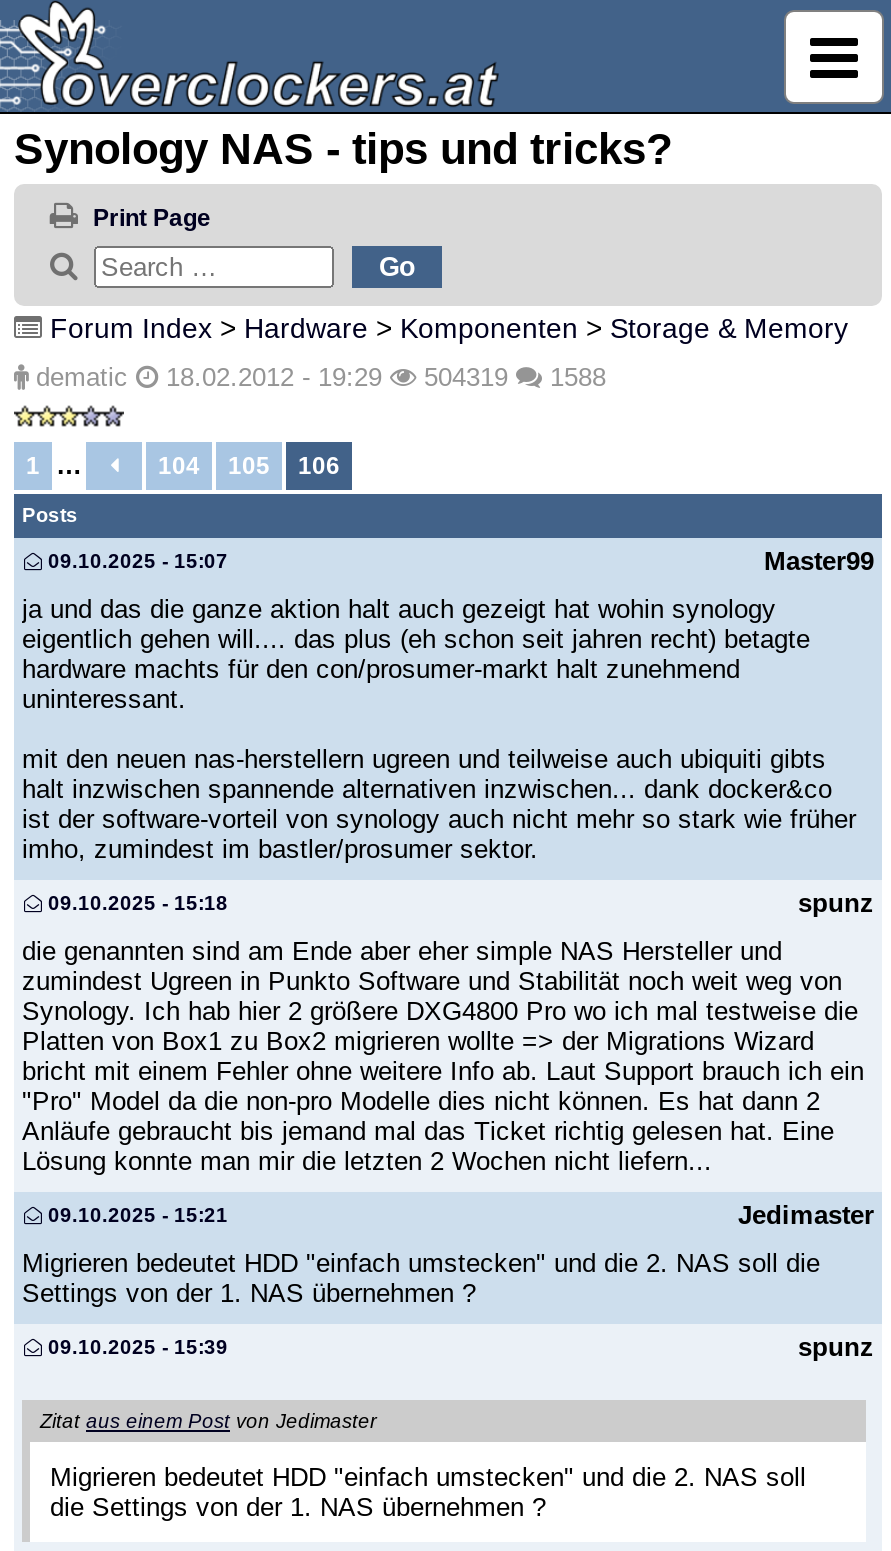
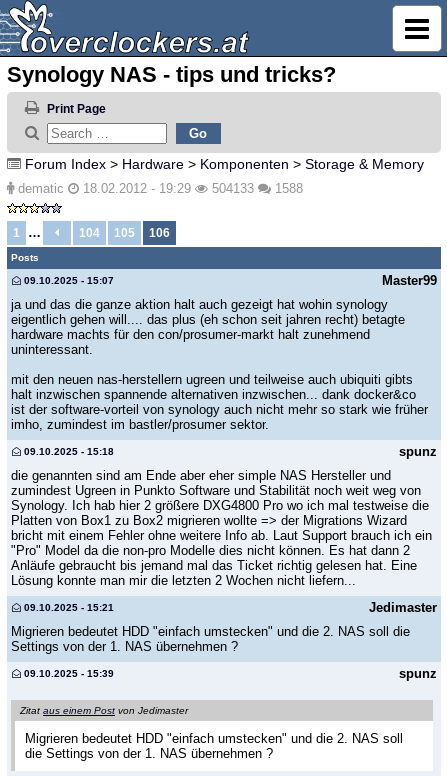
[28,362,606,392] dematic 18.02.2012 - 19:29 504319 1588 -> [14,181,303,196] dematic 18.02.2012 - 19:29 504133 1588

